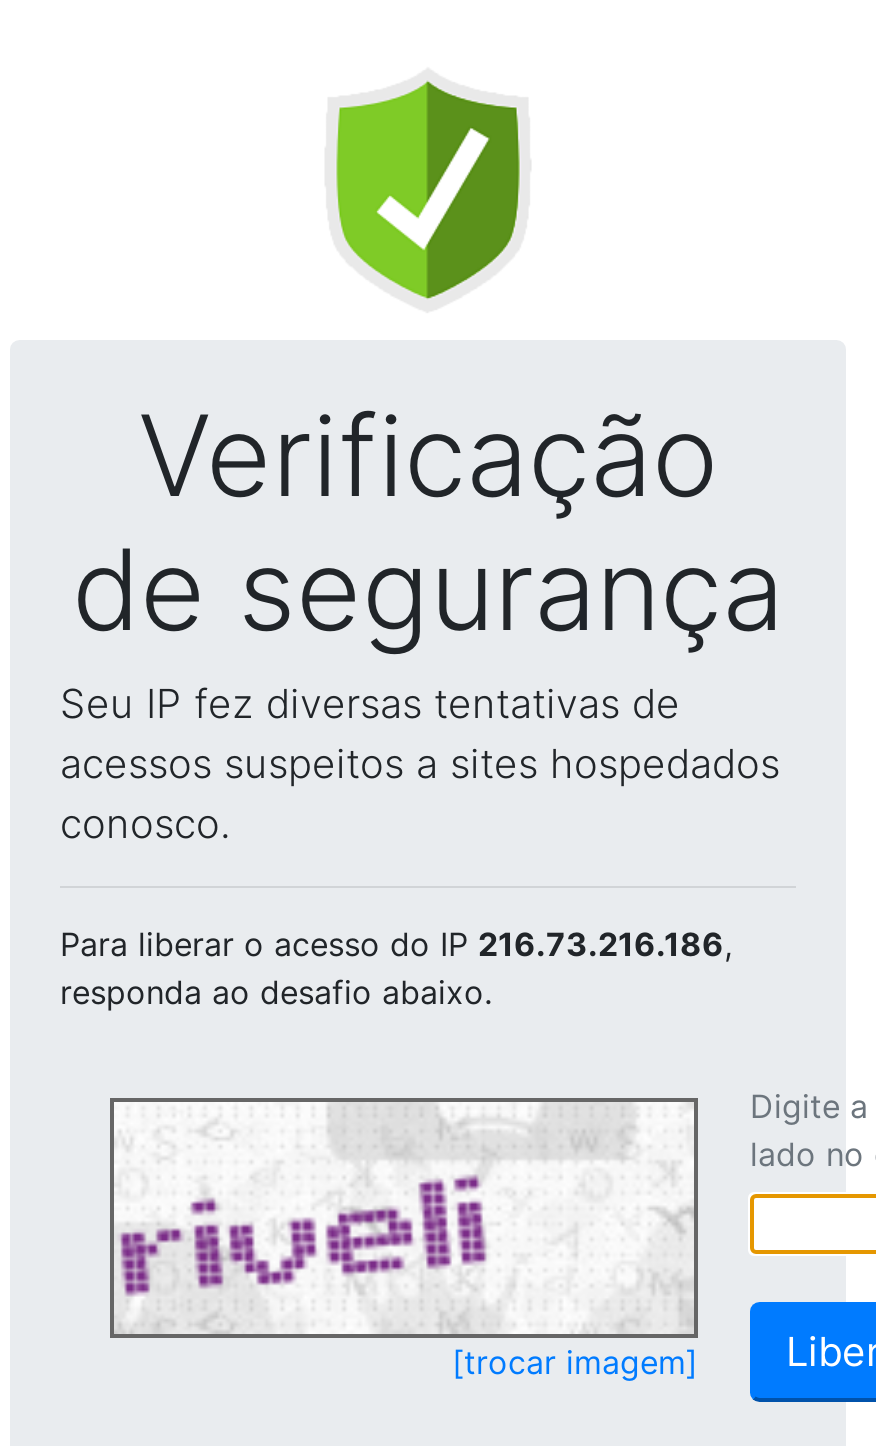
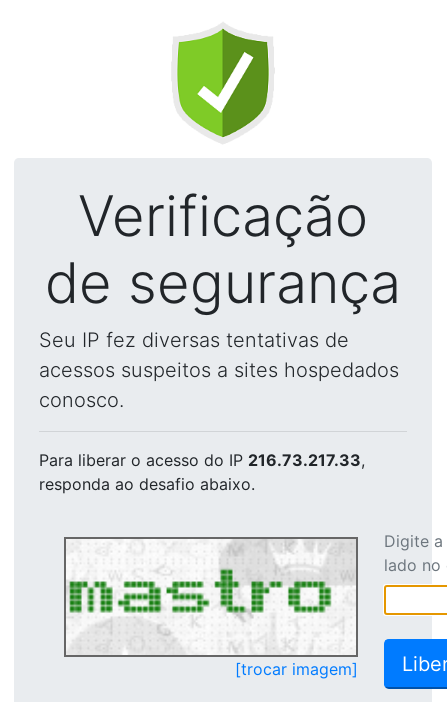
[60,924,732,964] Para liberar o acesso do IP 216.73.216.186, -> [39,450,365,470] Para liberar o acesso do IP 216.73.217.33,
[116,1106,692,1328] [image] -> [68,542,354,653] [image]

